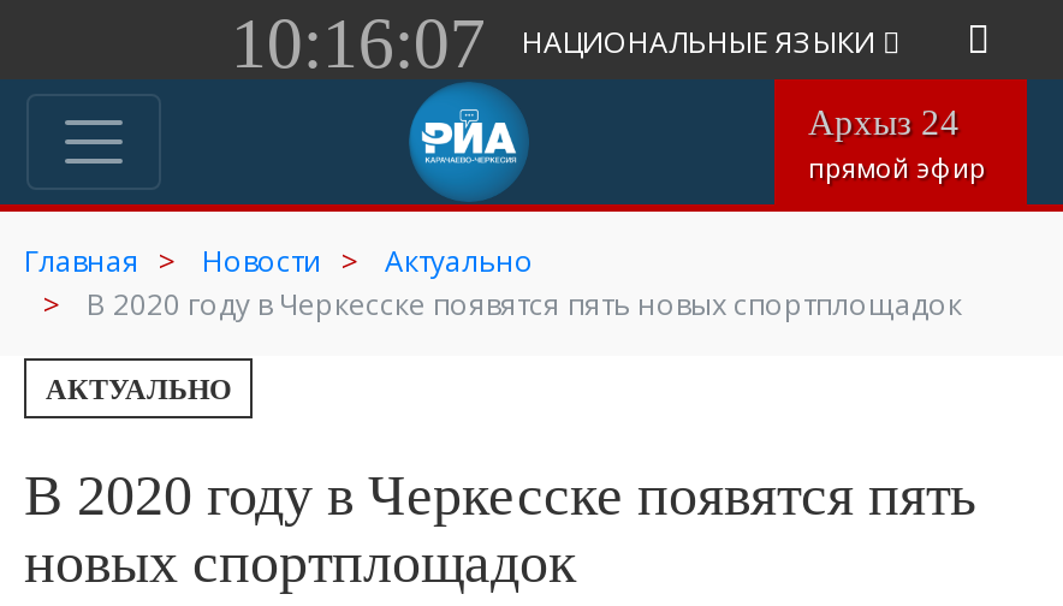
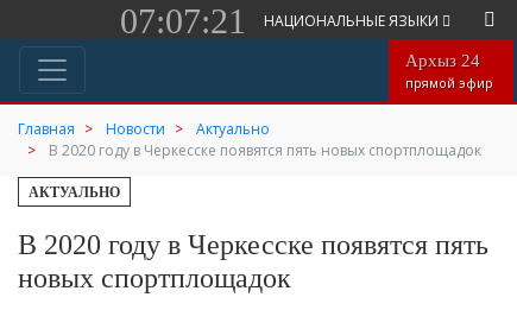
[230,2,883,81] 10:16:07 НАЦИОНАЛЬНЫЕ ЯЗЫКИ -> [120,1,442,40] 07:07:21 НАЦИОНАЛЬНЫЕ ЯЗЫКИ
[409,99,529,202] [image] -> none

